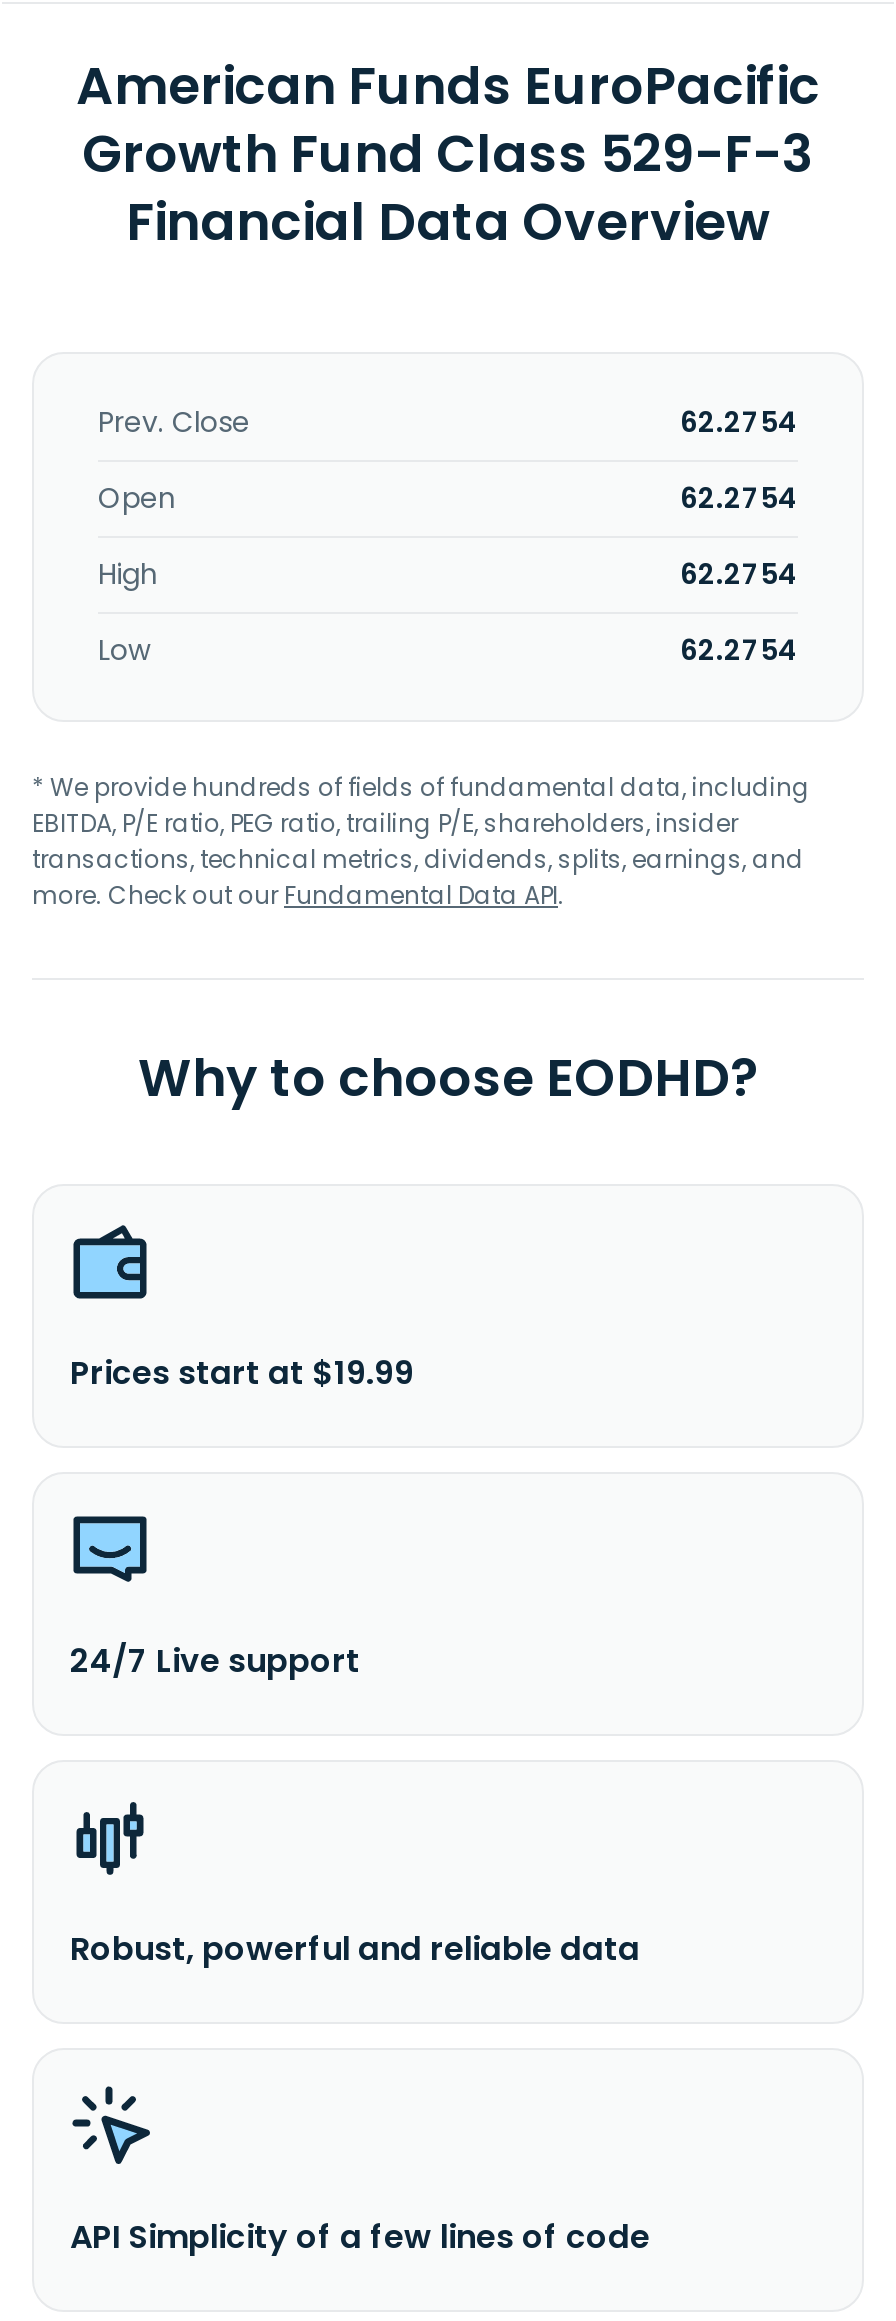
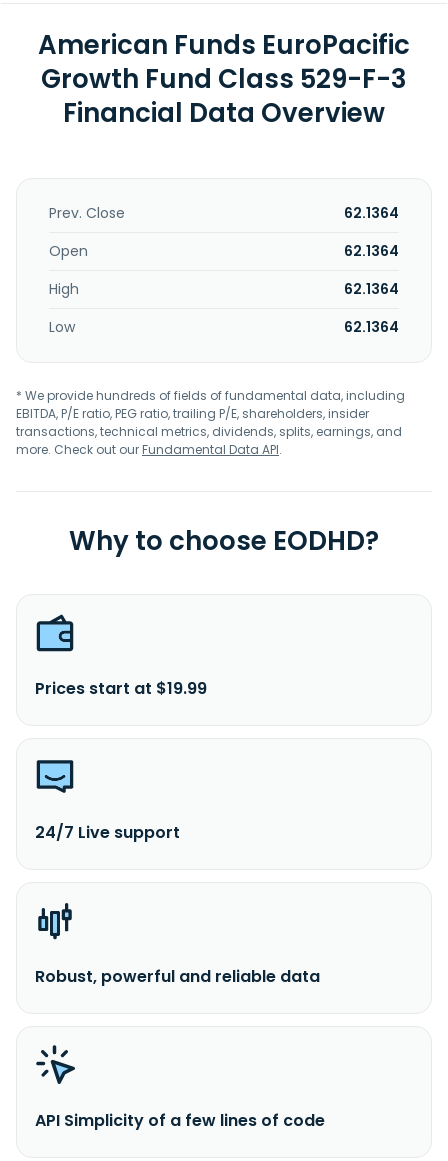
[680,402,798,442] 62.2754 -> [344,203,399,223] 62.1364
[680,478,798,518] 62.2754 -> [344,241,399,261] 62.1364
[680,554,798,594] 62.2754 -> [344,279,399,299] 62.1364
[680,630,798,670] 62.2754 -> [344,317,399,337] 62.1364

